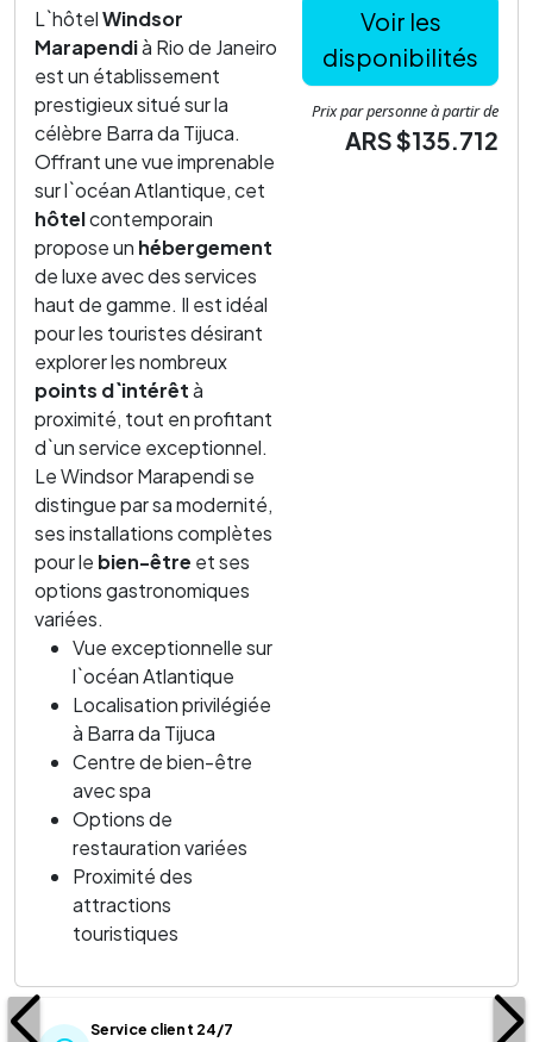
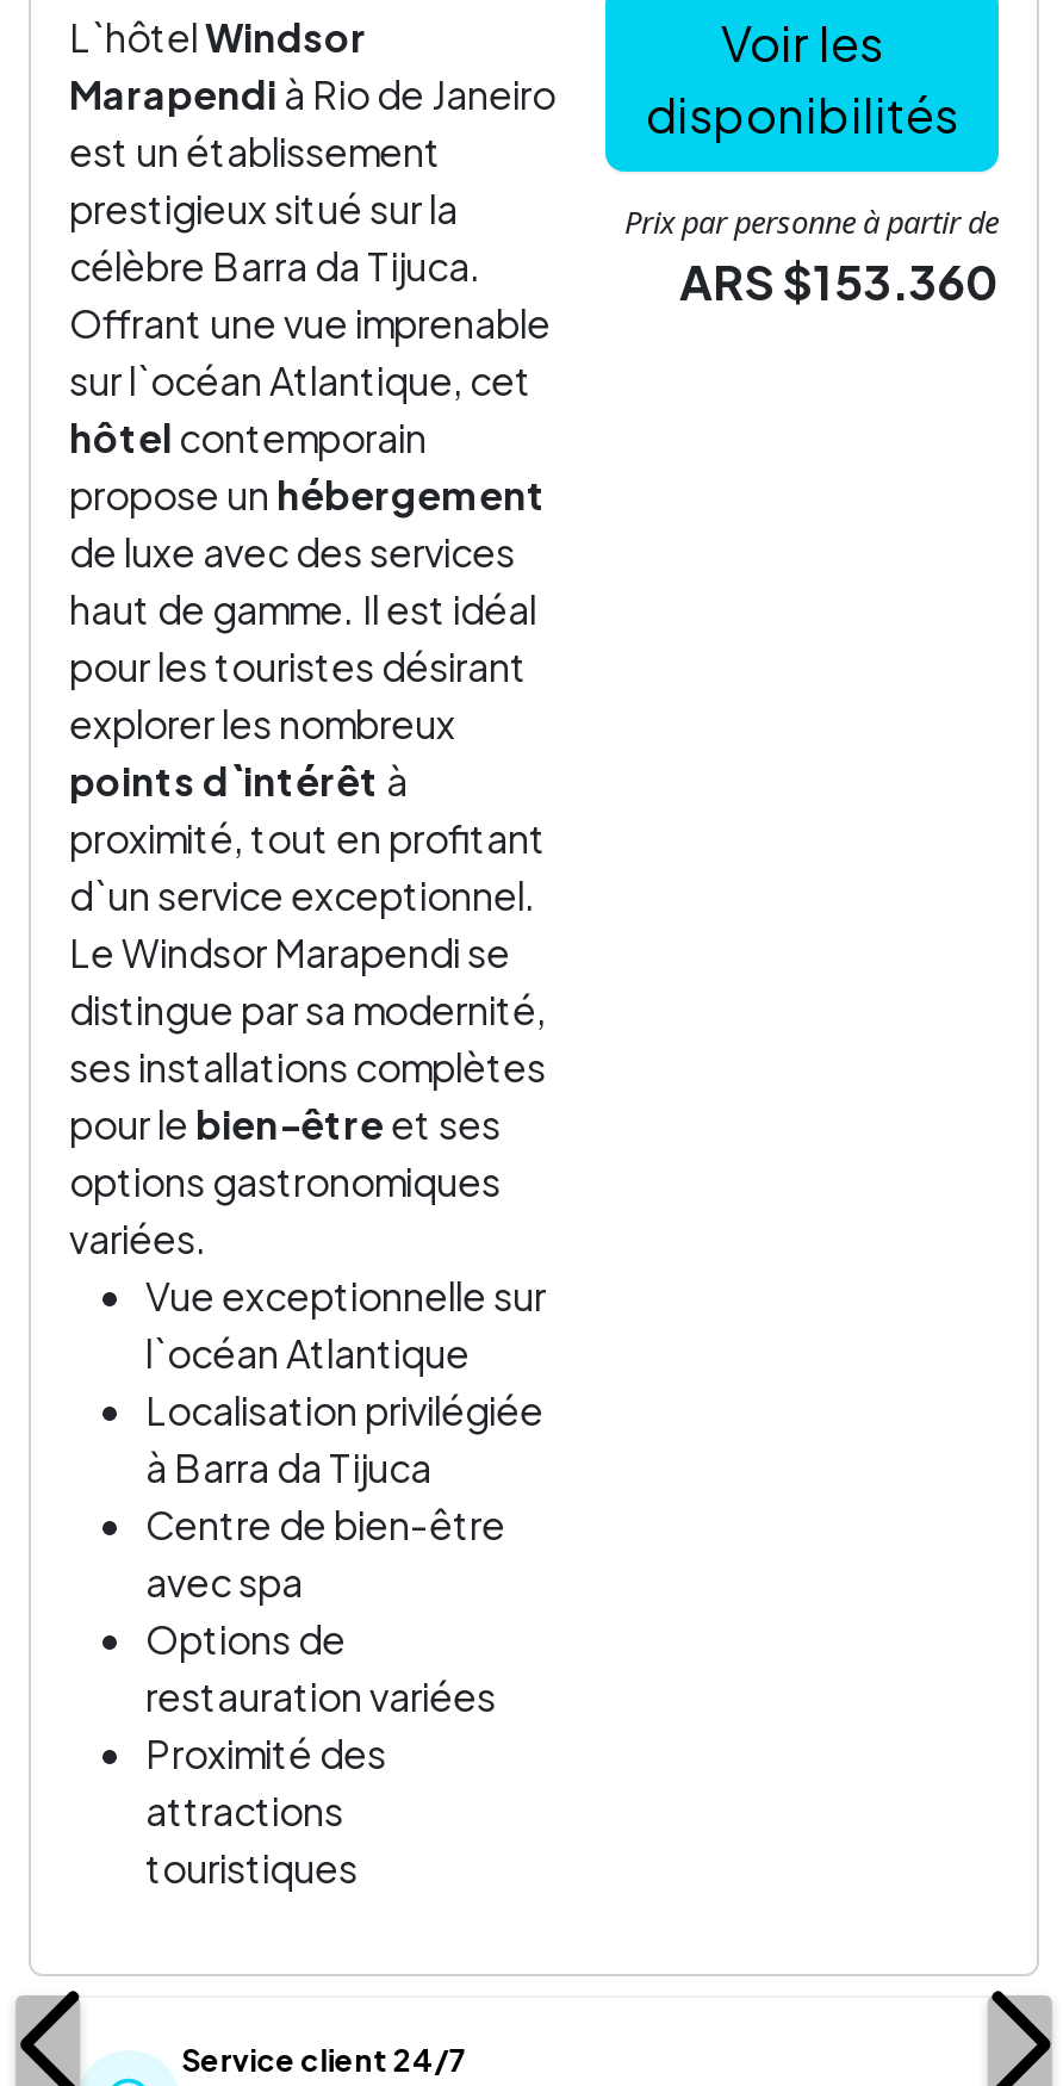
[345,127,498,155] ARS $135.712 -> [679,254,999,311] ARS $153.360

